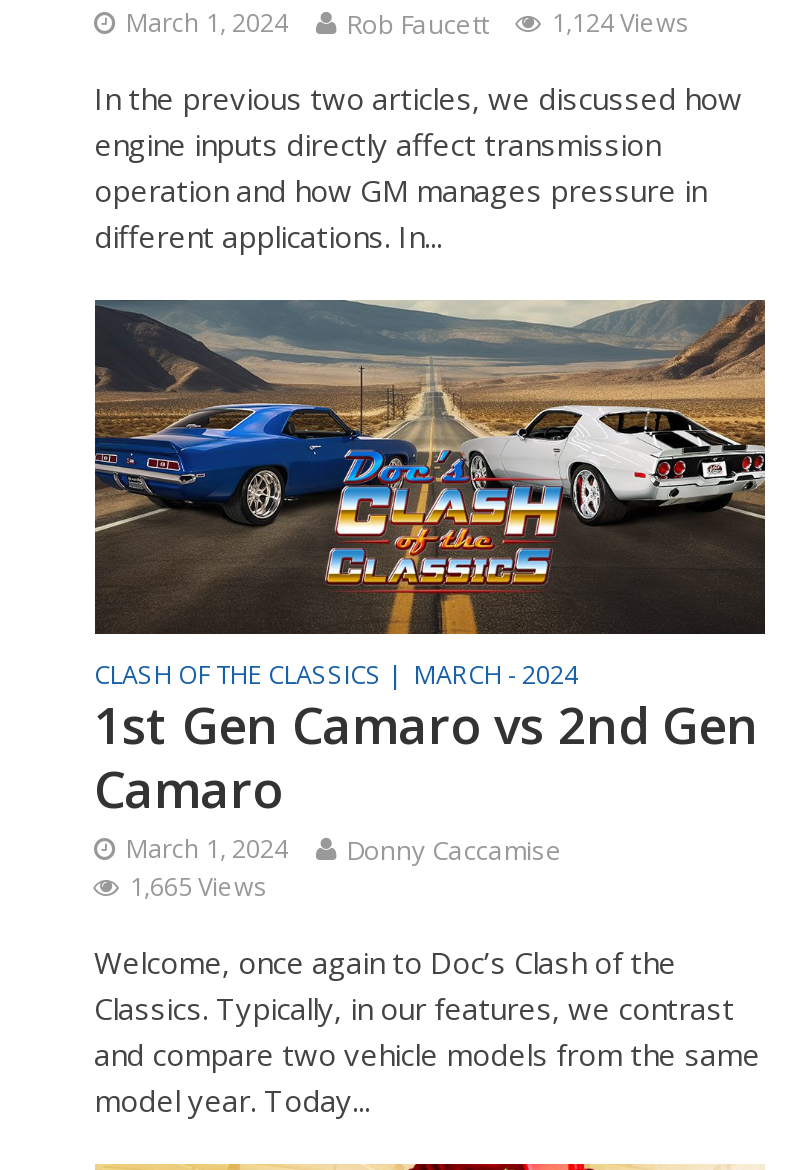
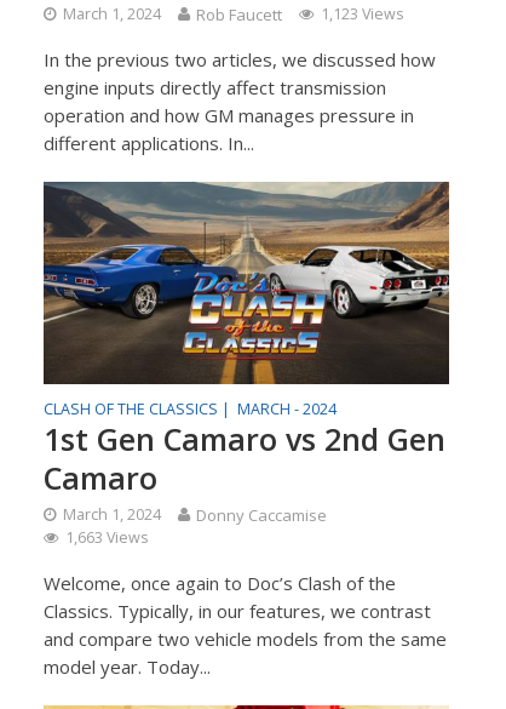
[126,5,688,41] March 1, 2024 Rob Faucett 1,124 Views -> [62,3,402,25] March 1, 2024 Rob Faucett 1,123 Views
[130,870,266,904] 1,665 Views -> [65,527,147,548] 1,663 Views

